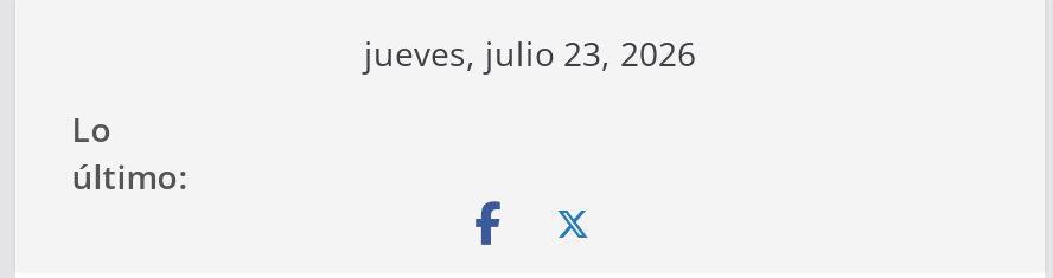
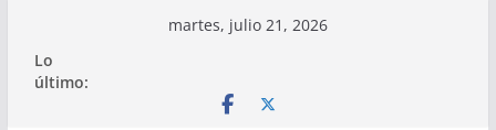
[364,31,696,76] jueves, julio 23, 2026 -> [168,14,328,35] martes, julio 21, 2026

